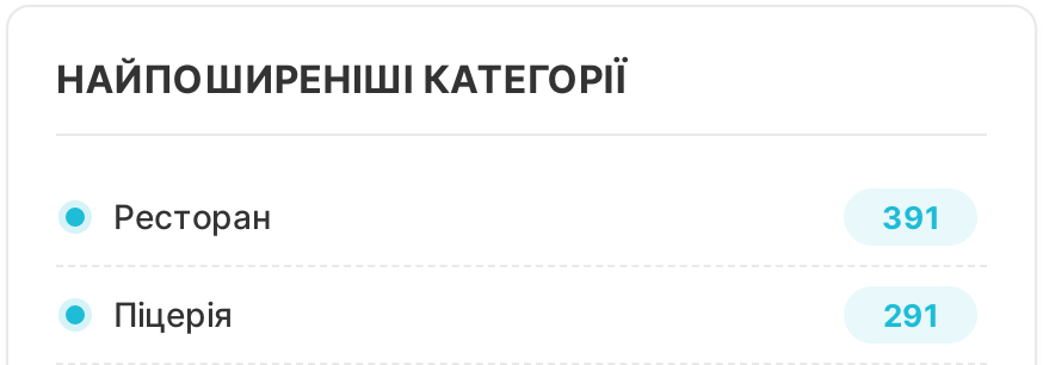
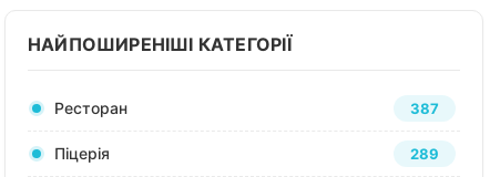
[882,198,939,236] 391 -> [410,100,439,117] 387
[883,296,938,334] 291 -> [410,145,439,163] 289

